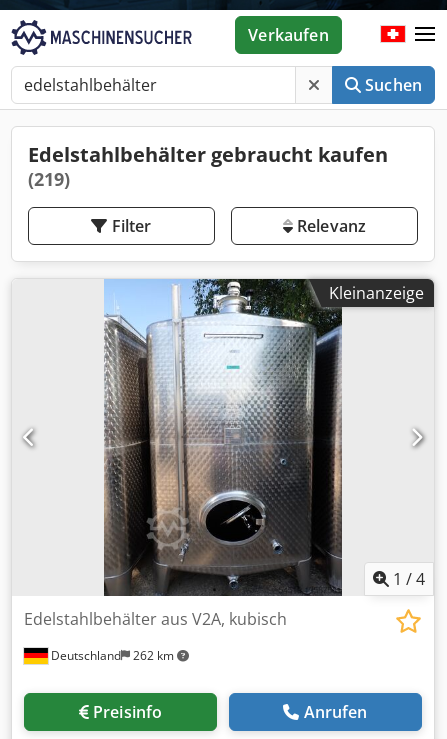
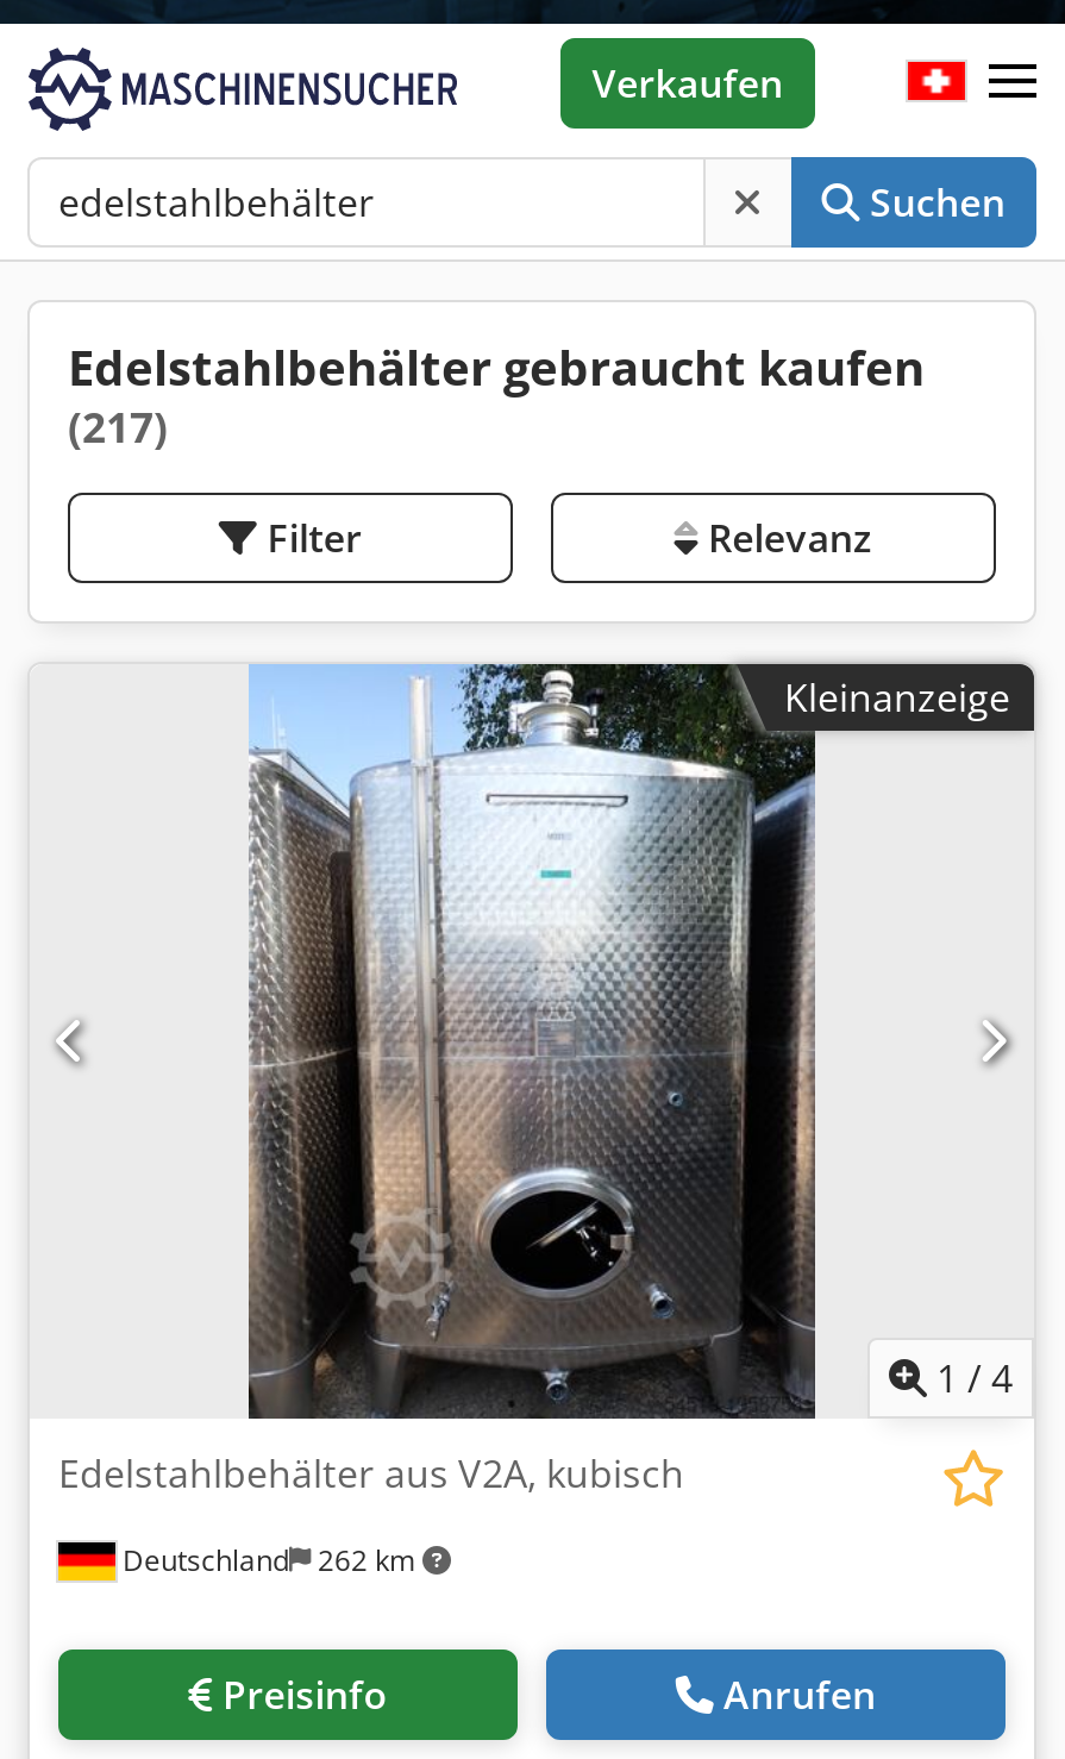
[28,167,70,191] (219) -> [68,398,168,455] (217)

